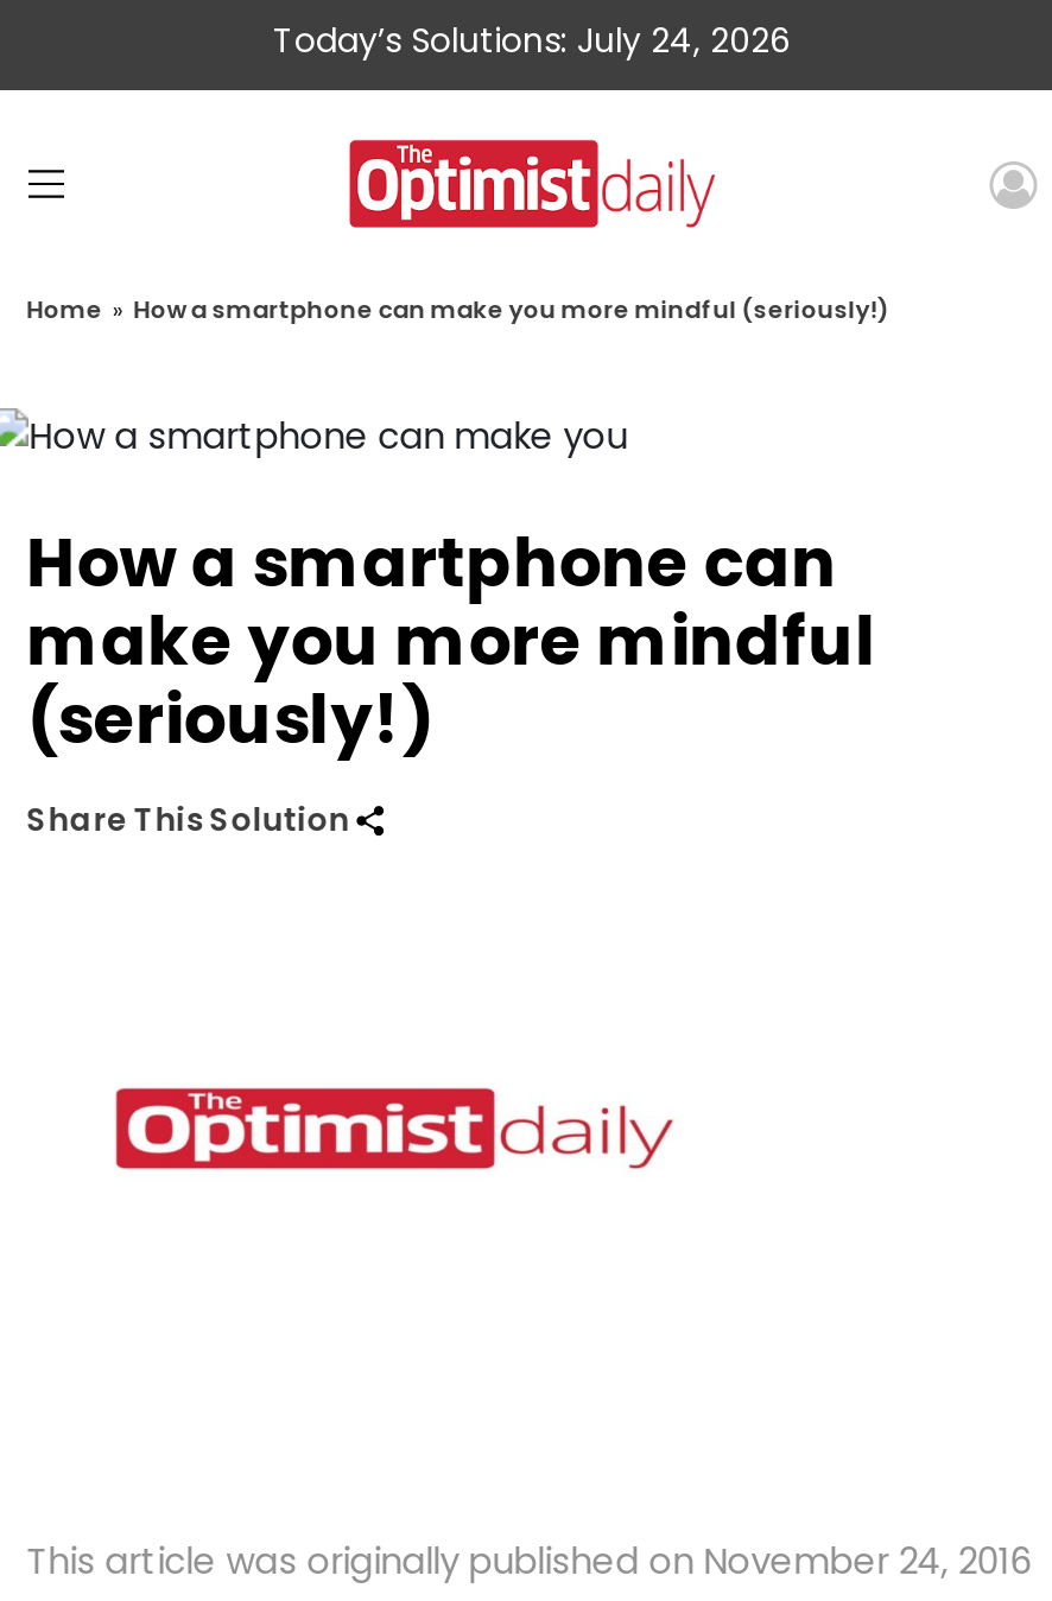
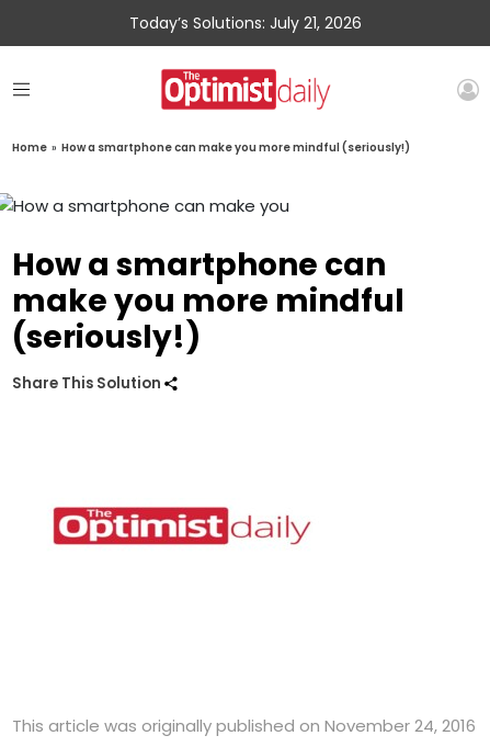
[273,17,791,64] Today’s Solutions: July 24, 2026 -> [129,12,362,34] Today’s Solutions: July 21, 2026

